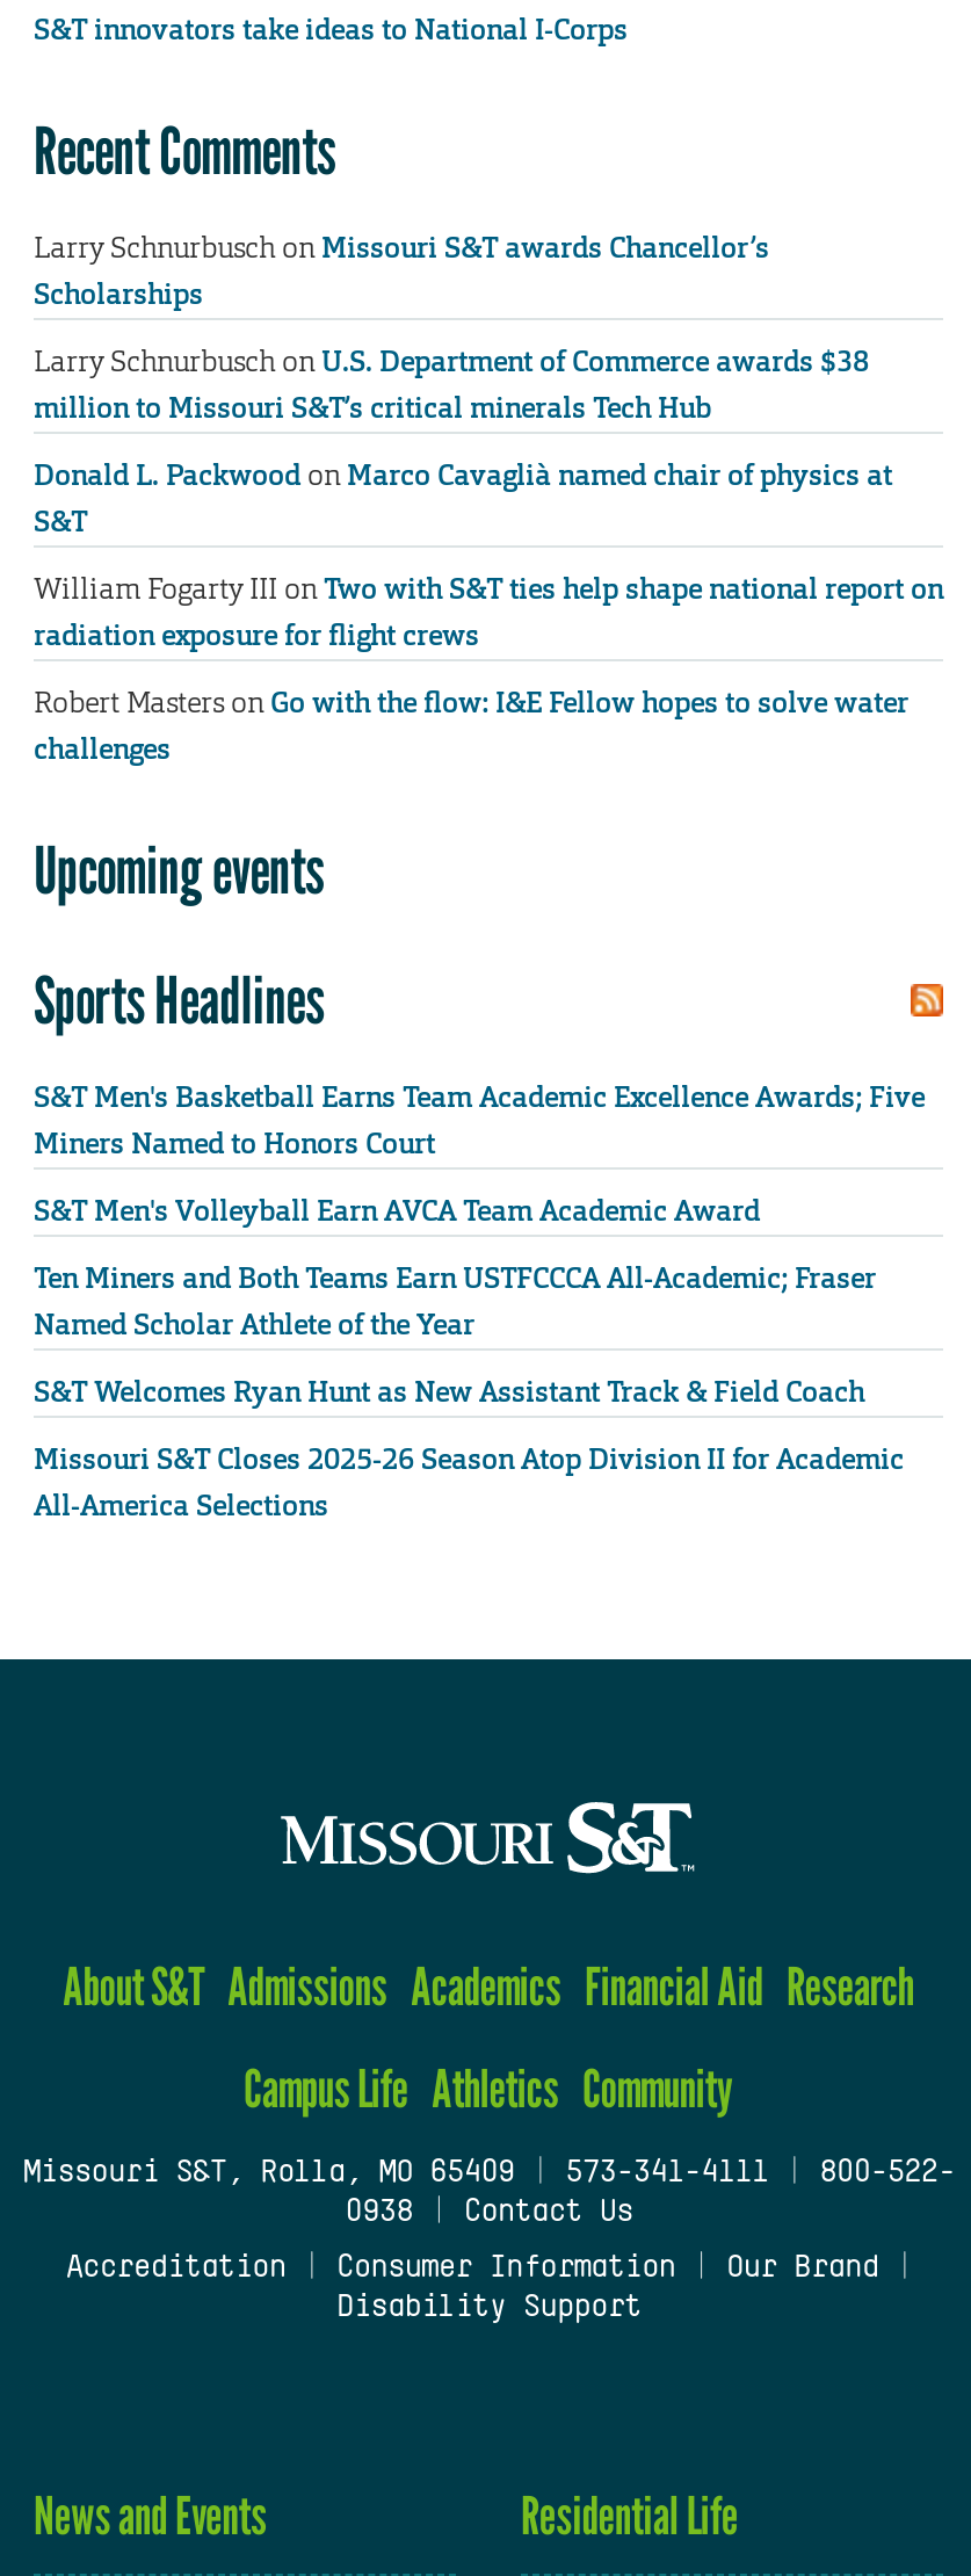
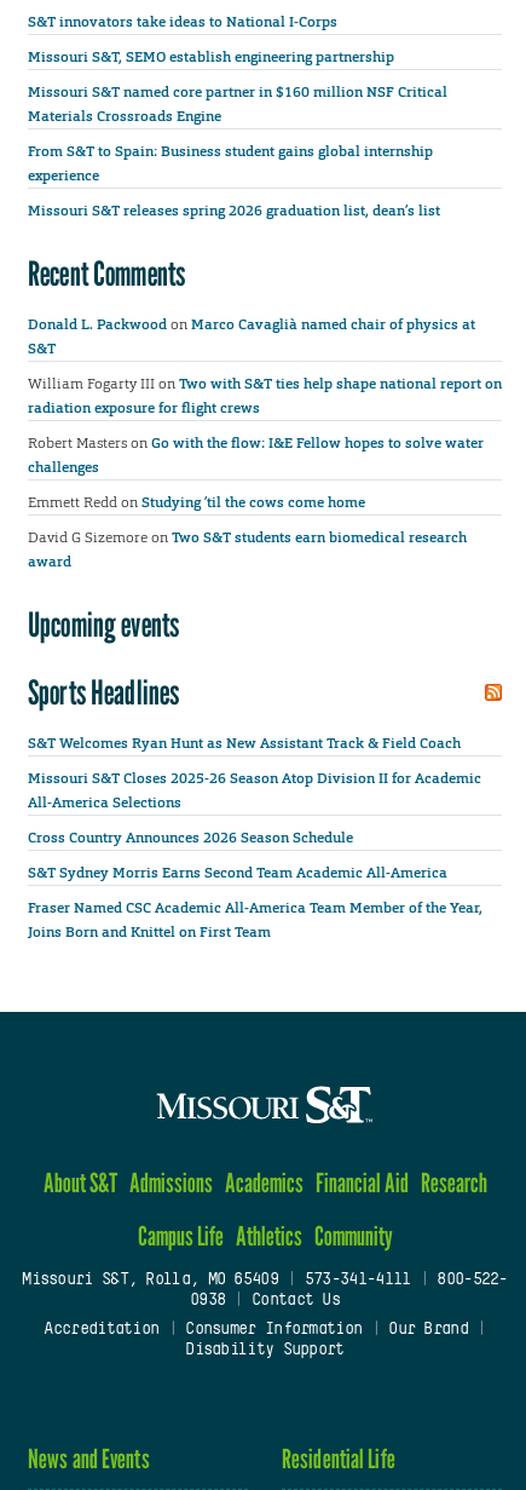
none -> [28,47,447,220] Missouri S&T, SEMO establish engineering partnership | Missouri S&T named core partner in $160 million NSF Critical | Materials Crossroads Engine | From S&T to Spain: Business student gains global internship | experience | Missouri S&T releases spring 2026 graduation list, dean’s list
moved [34,112,335,191] -> [28,253,185,294]: Recent Comments
[34,229,869,426] Larry Schnurbusch on Missouri S&T awards Chancellor’s | Scholarships | Larry Schnurbusch on U.S. Department of Commerce awards $38 | million to Missouri S&T’s critical minerals Tech Hub -> none
none -> [28,493,467,571] Emmett Redd on Studying ’til the cows come home | David G Sizemore on Two S&T students earn biomedical research | award
moved [34,831,324,1040] -> [28,604,179,713]: Upcoming events | Sports Headlines
[34,1078,925,1343] S&T Men's Basketball Earns Team Academic Excellence Awards; Five | Miners Named to Honors Court | S&T Men's Volleyball Earn AVCA Team Academic Award | Ten Miners and Both Teams Earn USTFCCCA All-Academic; Fraser | Named Scholar Athlete of the Year -> none
none -> [28,828,482,942] Cross Country Announces 2026 Season Schedule | S&T Sydney Morris Earns Second Team Academic All-America | Fraser Named CSC Academic All-America Team Member of the Year, | Joins Born and Knittel on First Team

